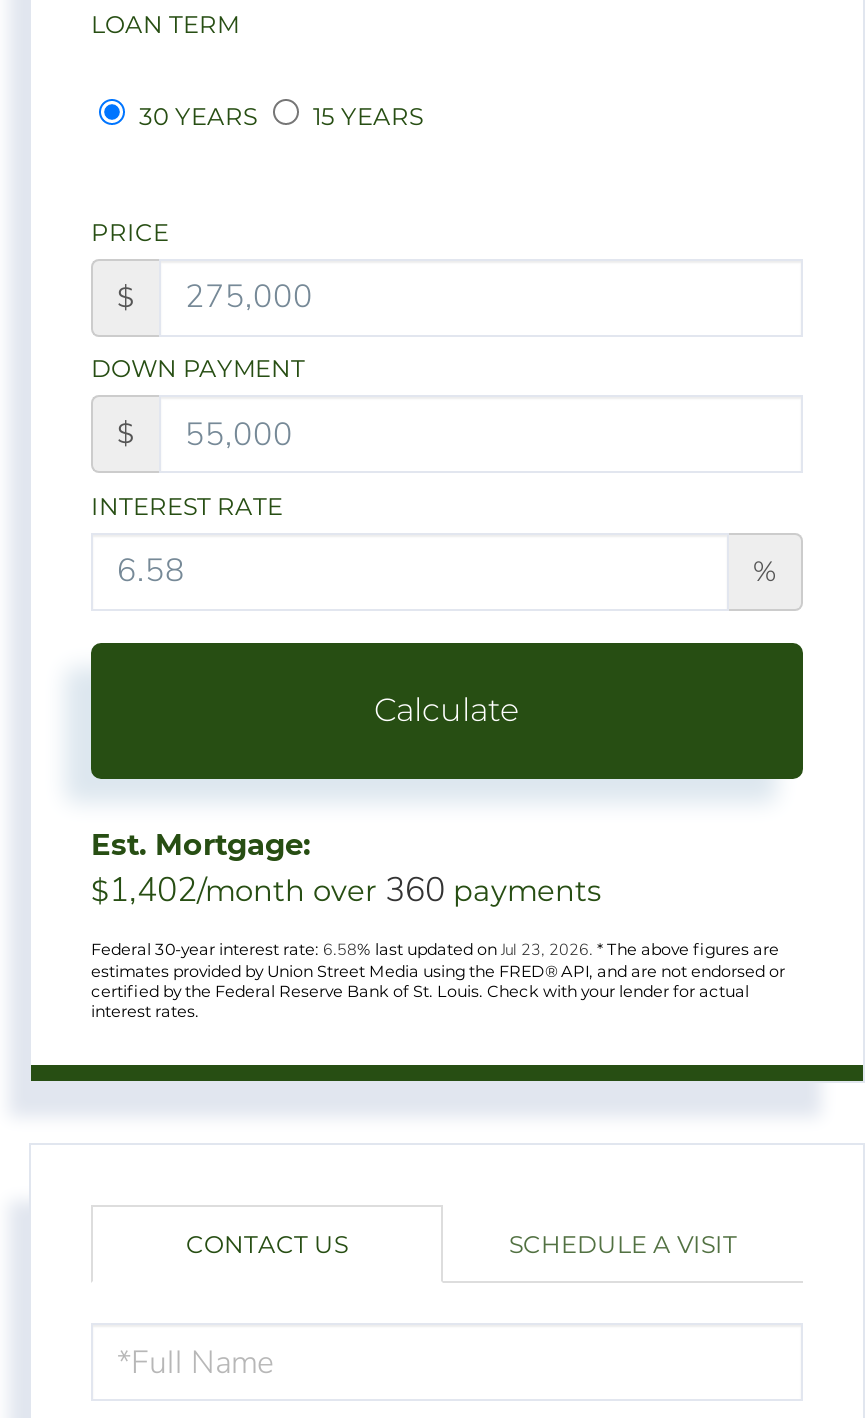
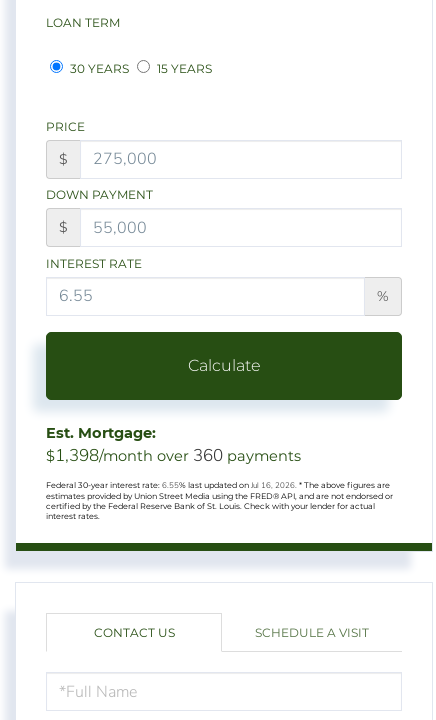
[91,868,601,914] $1,402/month over 360 payments -> [46,444,301,467] $1,398/month over 360 payments
[91,940,779,962] Federal 30-year interest rate: 6.58% last updated on Jul 23, 2026. * The above figures are -> [46,480,390,491] Federal 30-year interest rate: 6.55% last updated on Jul 16, 2026. * The above figures are

